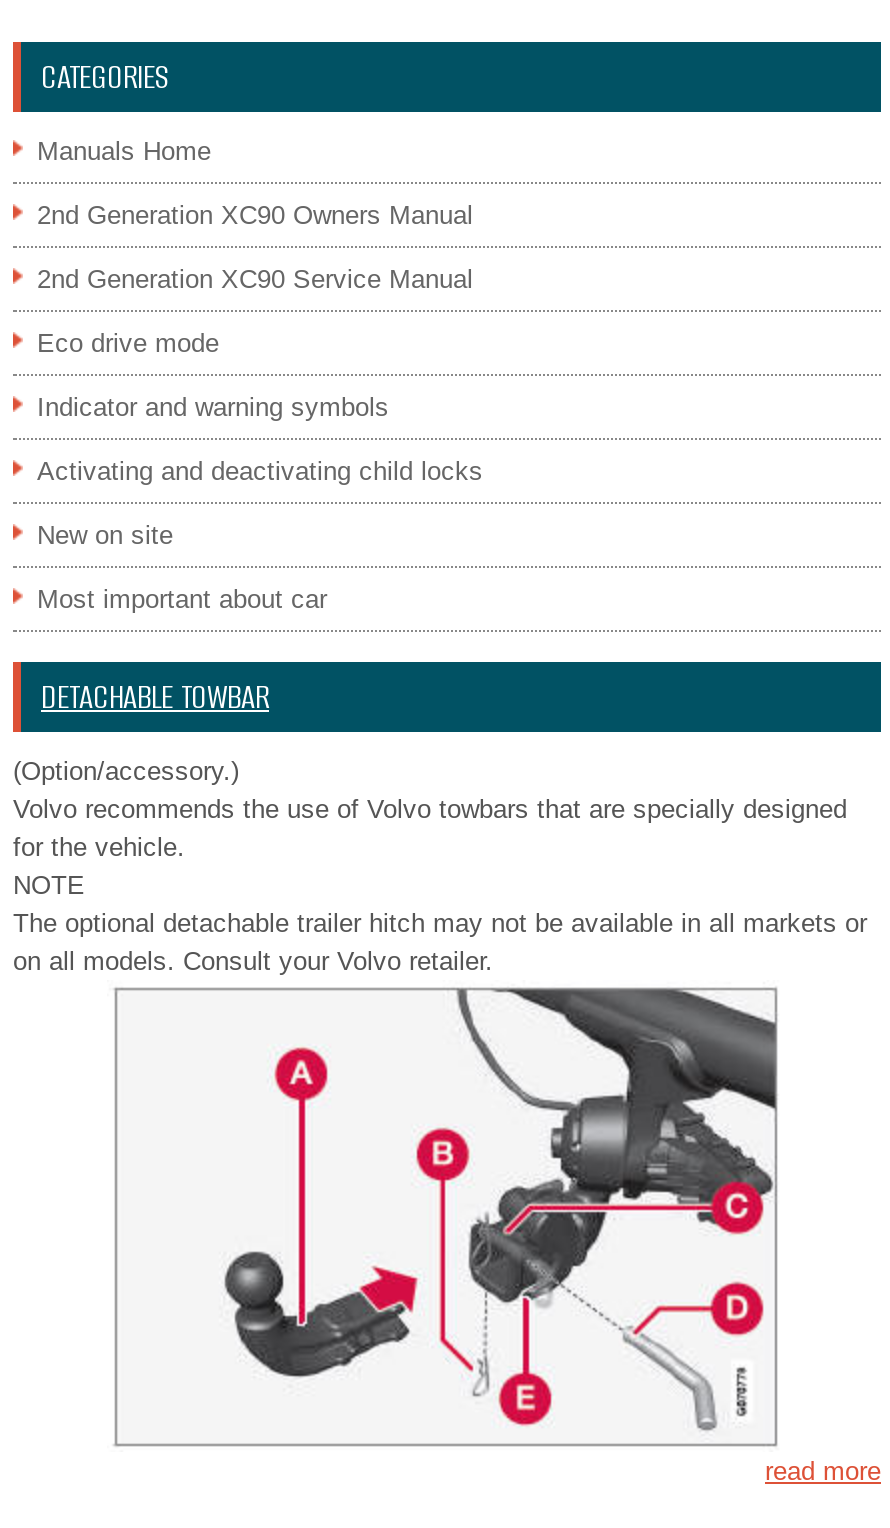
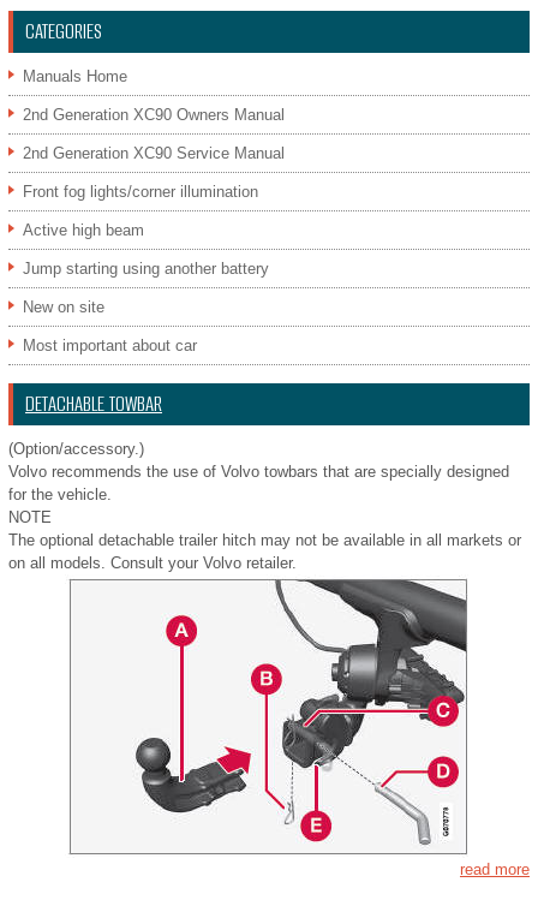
[37,328,219,358] Eco drive mode -> [23,183,258,201] Front fog lights/corner illumination
[37,392,389,422] Indicator and warning symbols -> [23,221,144,239] Active high beam
[37,456,483,486] Activating and deactivating child locks -> [23,260,269,278] Jump starting using another battery

